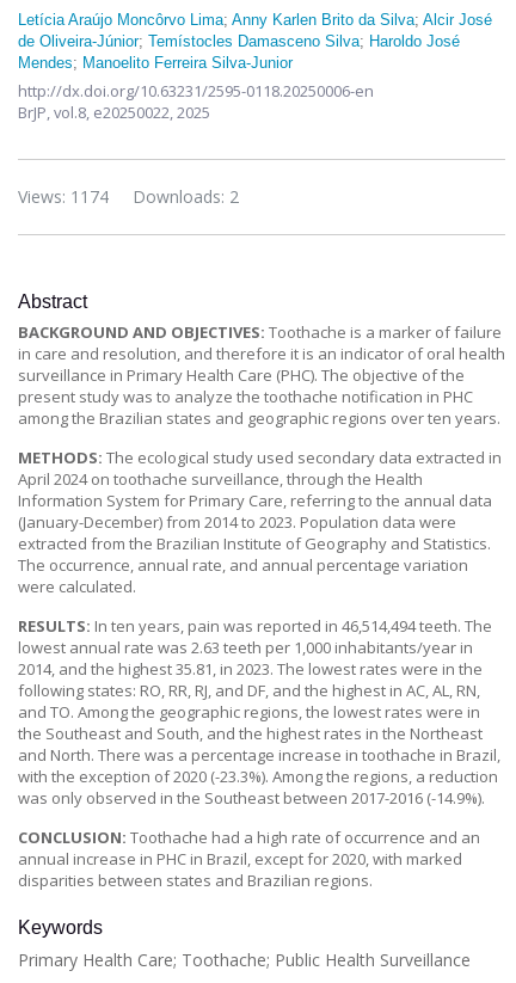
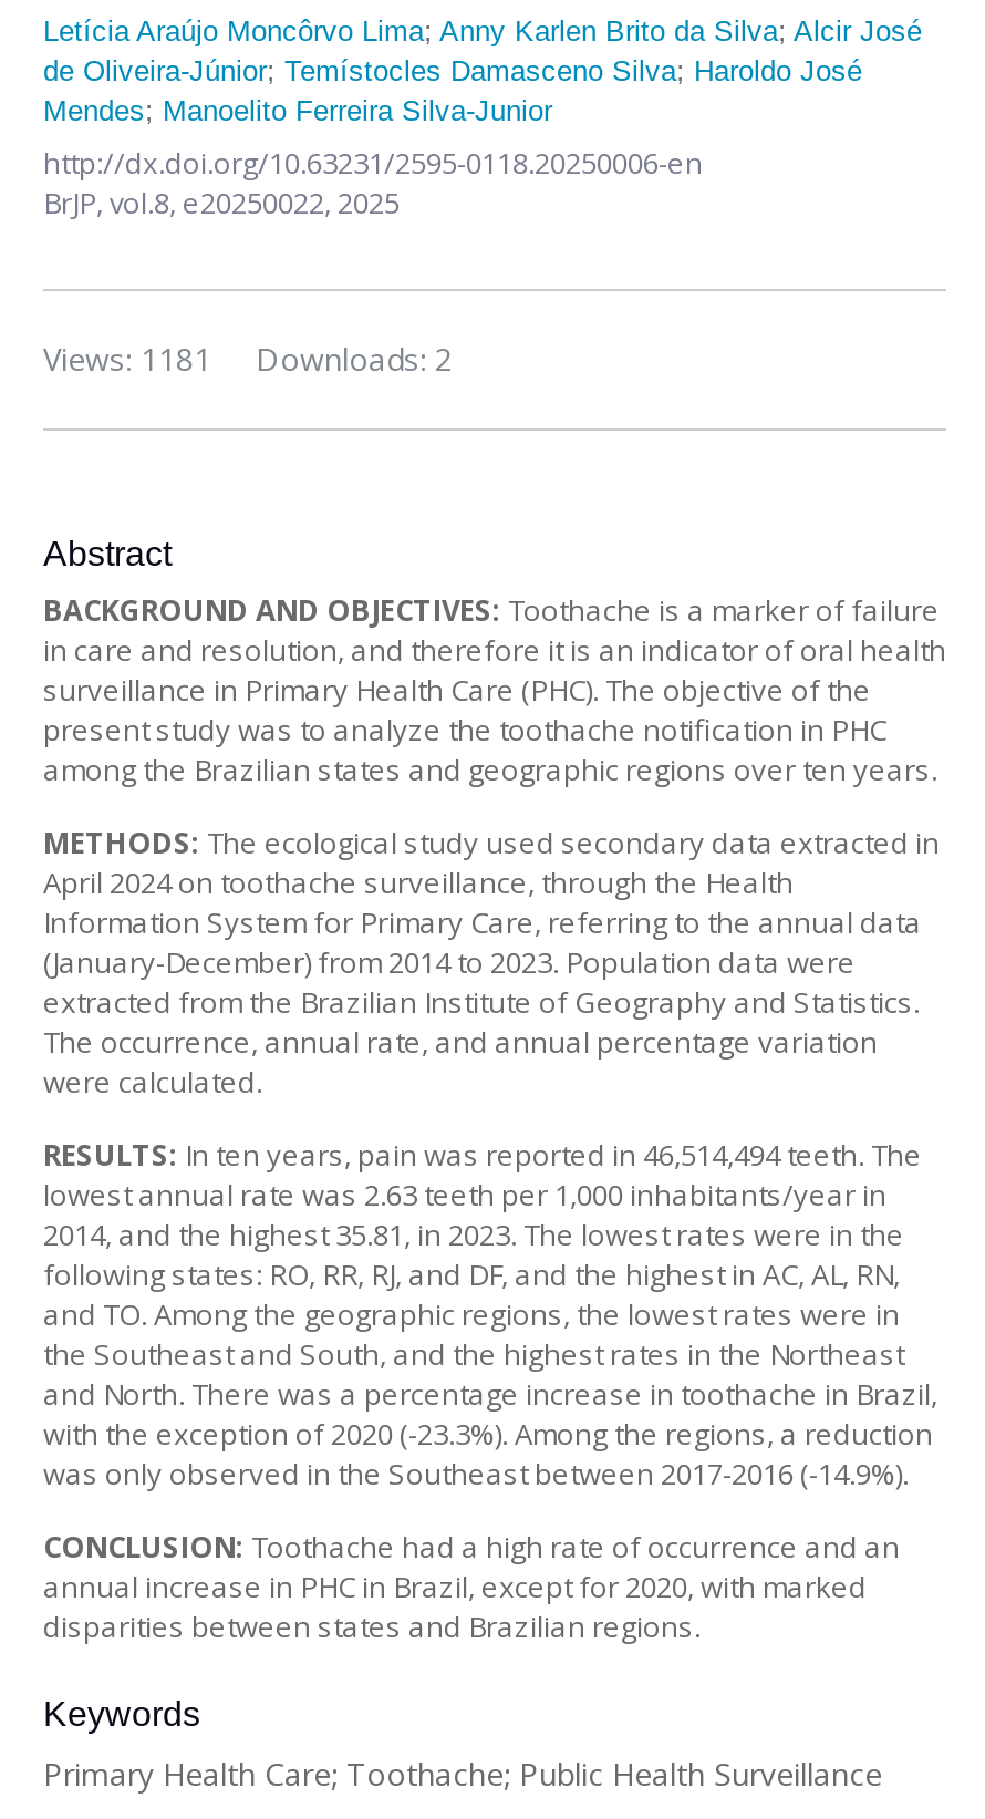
[18,185,239,208] Views: 1174 Downloads: 2 -> [43,338,453,380] Views: 1181 Downloads: 2

